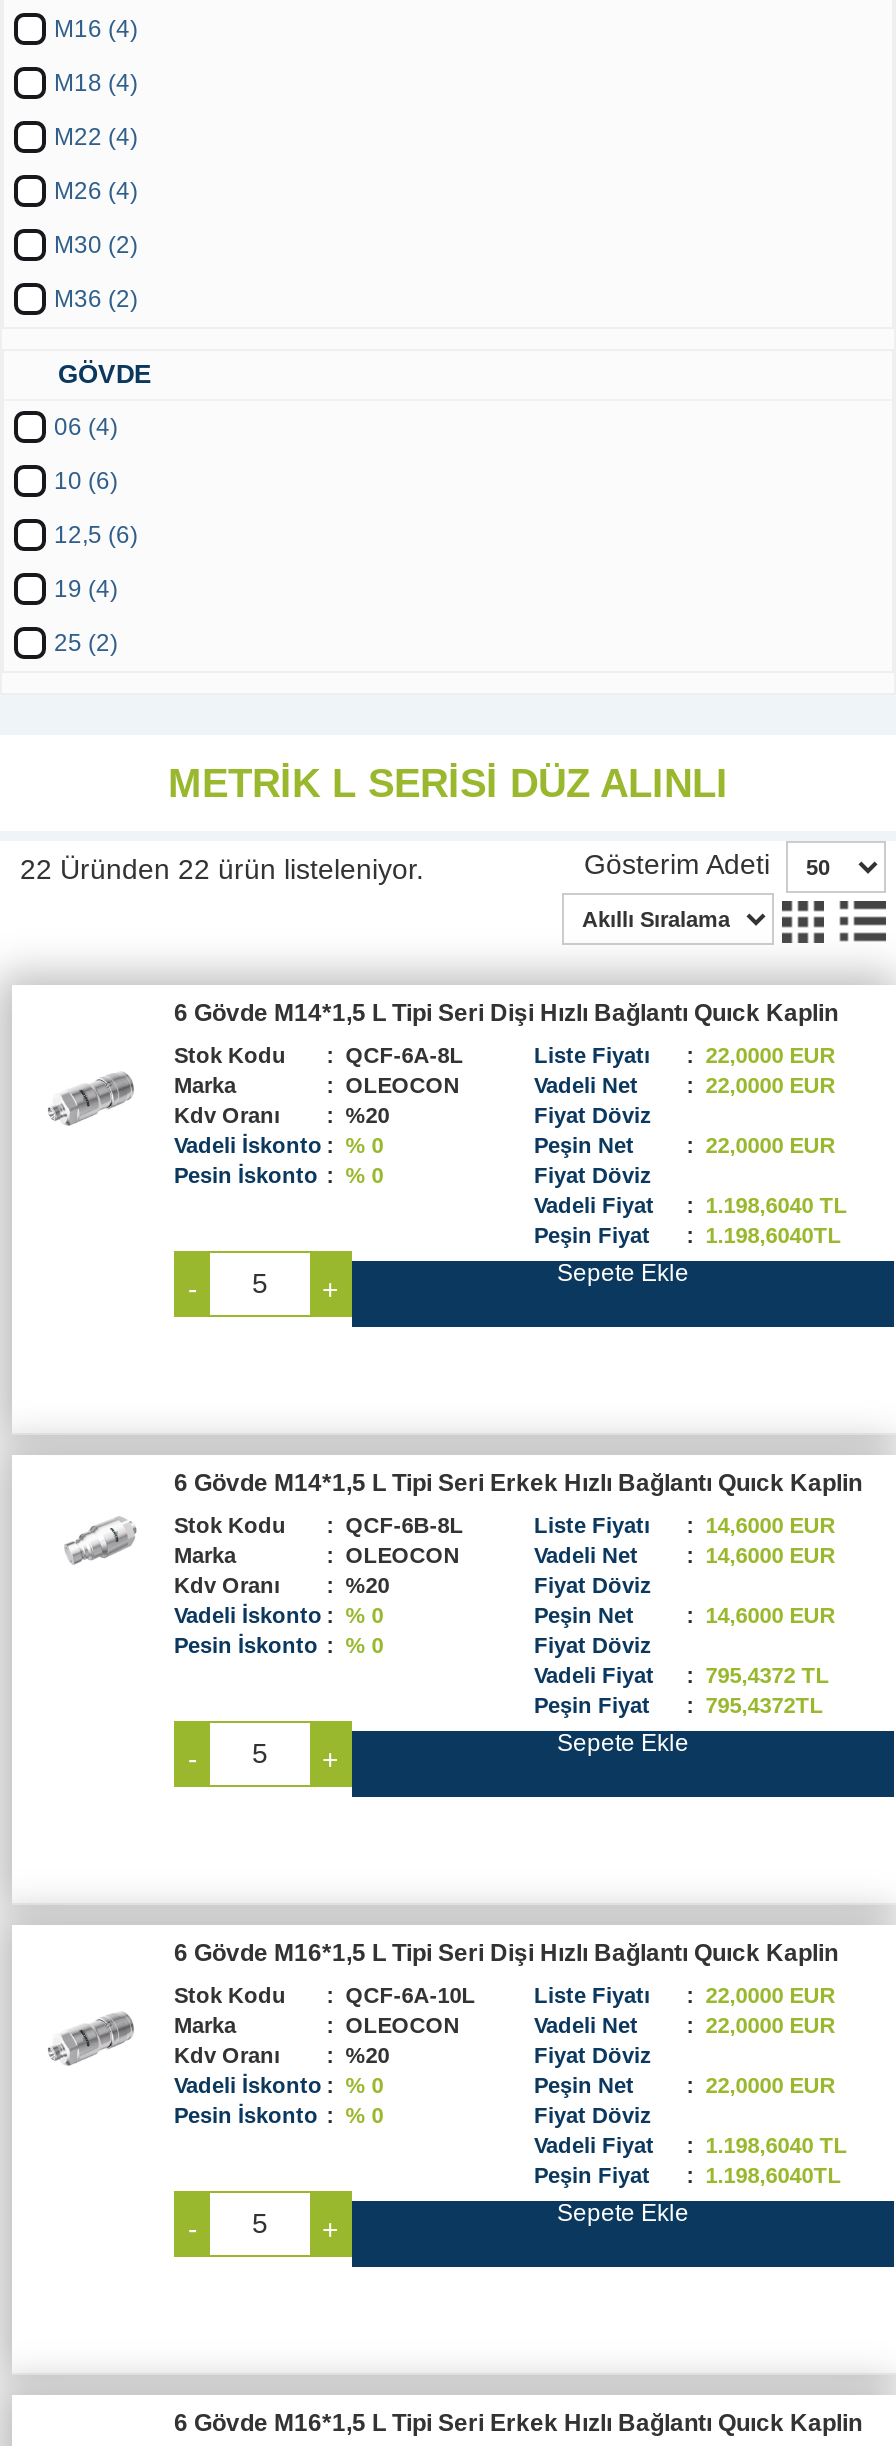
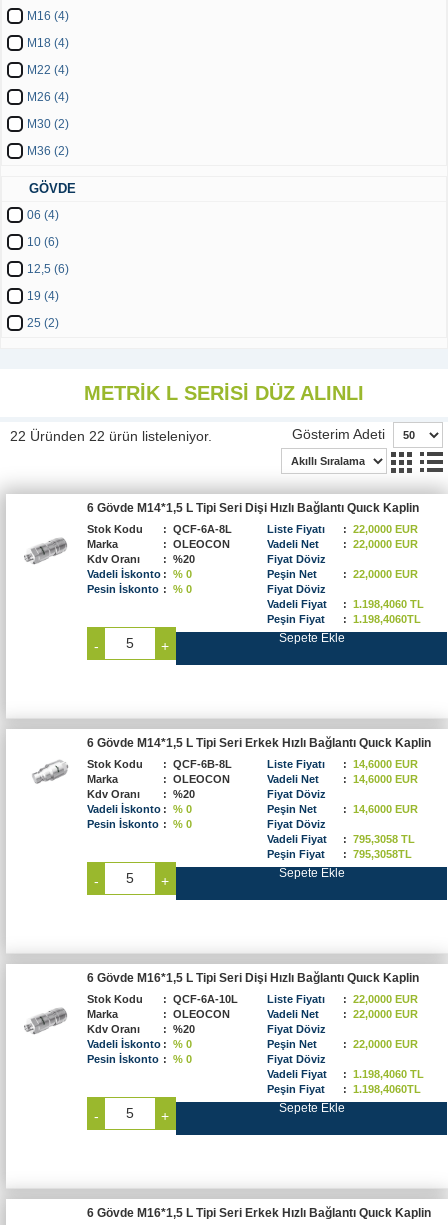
[534,1192,847,1216] Vadeli Fiyat : 1.198,6040 TL -> [267,598,424,610] Vadeli Fiyat : 1.198,4060 TL
[534,1222,841,1246] Peşin Fiyat : 1.198,6040TL -> [267,613,421,625] Peşin Fiyat : 1.198,4060TL
[534,1662,829,1686] Vadeli Fiyat : 795,4372 TL -> [267,833,415,845] Vadeli Fiyat : 795,3058 TL
[534,1692,823,1716] Peşin Fiyat : 795,4372TL -> [267,848,412,860] Peşin Fiyat : 795,3058TL
[534,2132,847,2156] Vadeli Fiyat : 1.198,6040 TL -> [267,1068,424,1080] Vadeli Fiyat : 1.198,4060 TL
[534,2162,841,2186] Peşin Fiyat : 1.198,6040TL -> [267,1083,421,1095] Peşin Fiyat : 1.198,4060TL

